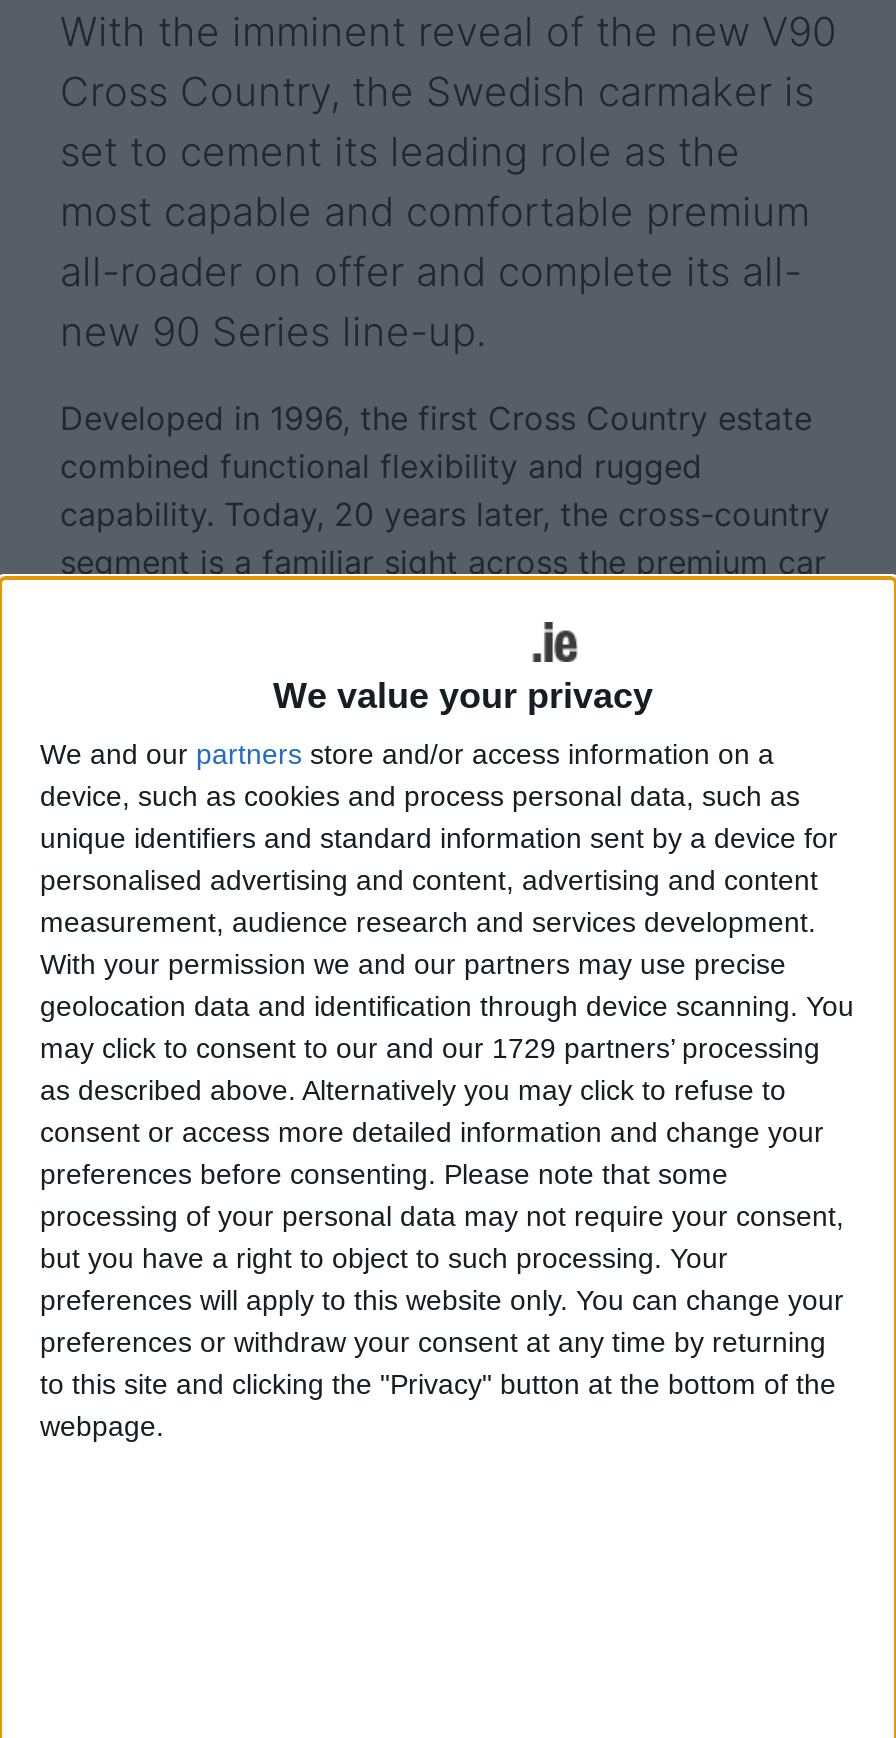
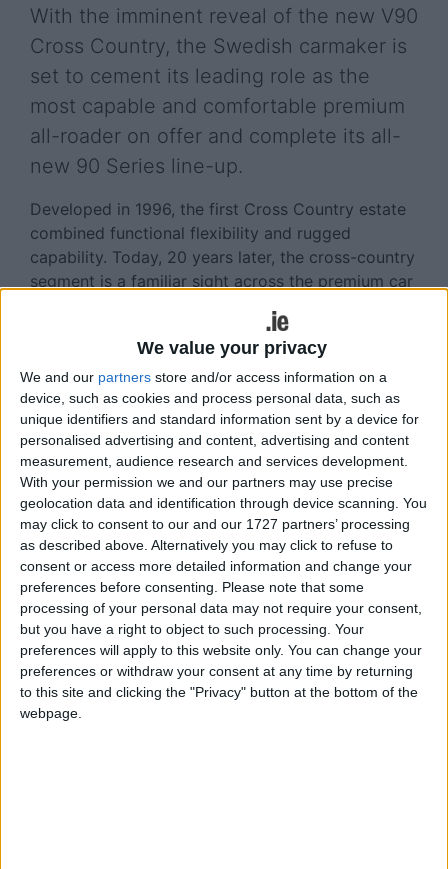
[40,1032,820,1064] may click to consent to our and our 1729 partners’ processing -> [20,516,410,532] may click to consent to our and our 1727 partners’ processing

